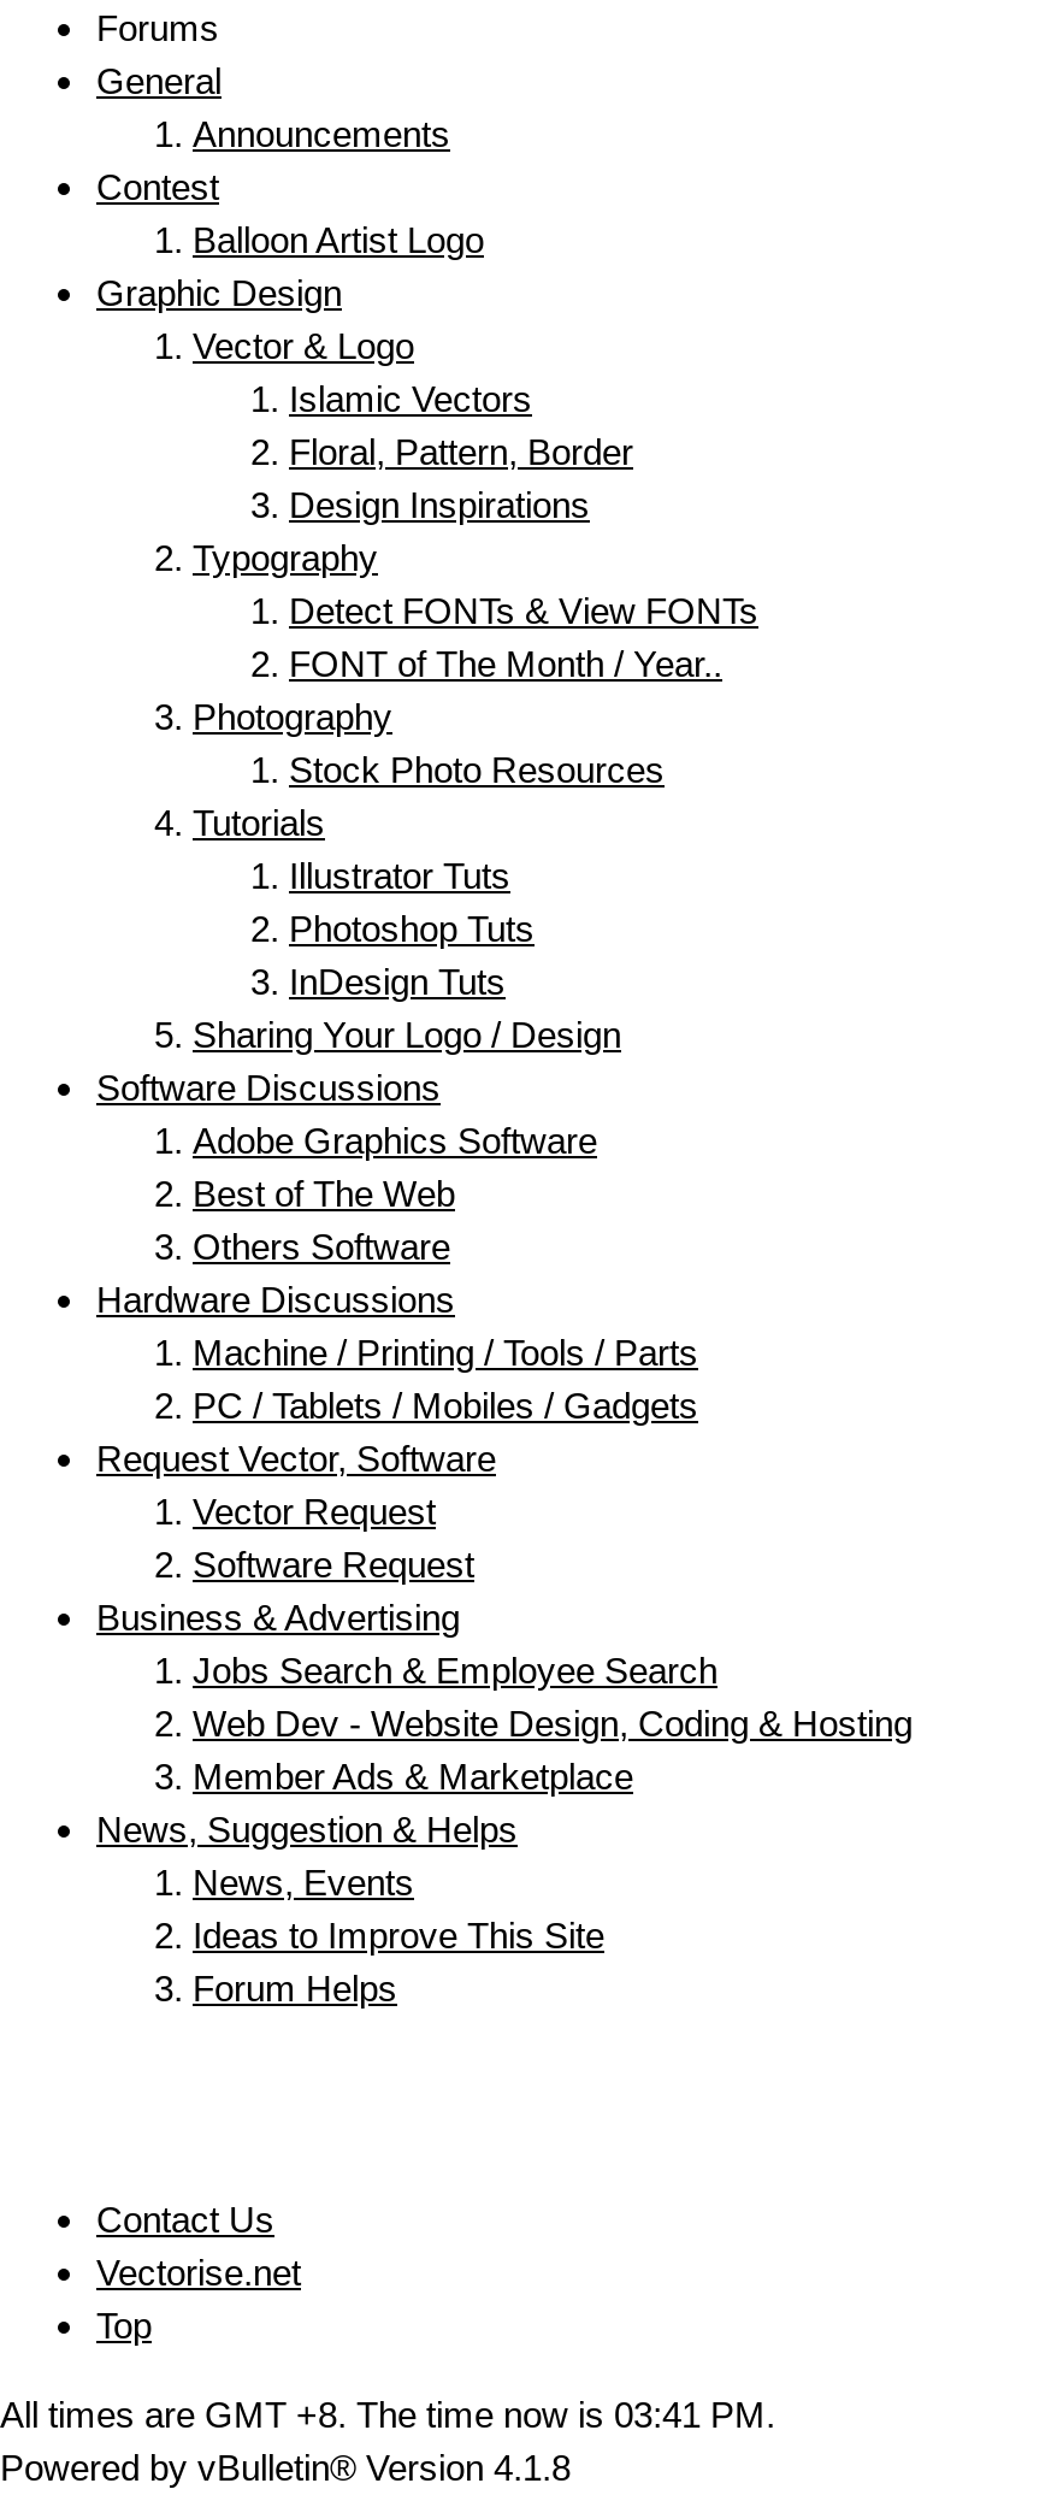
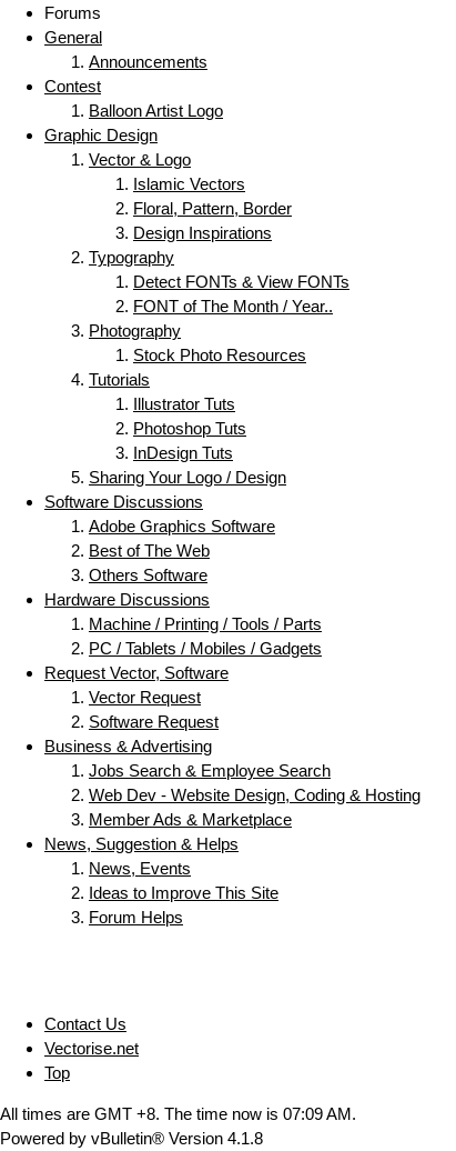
[0,2393,775,2434] All times are GMT +8. The time now is 03:41 PM. -> [0,1104,356,1123] All times are GMT +8. The time now is 07:09 AM.

